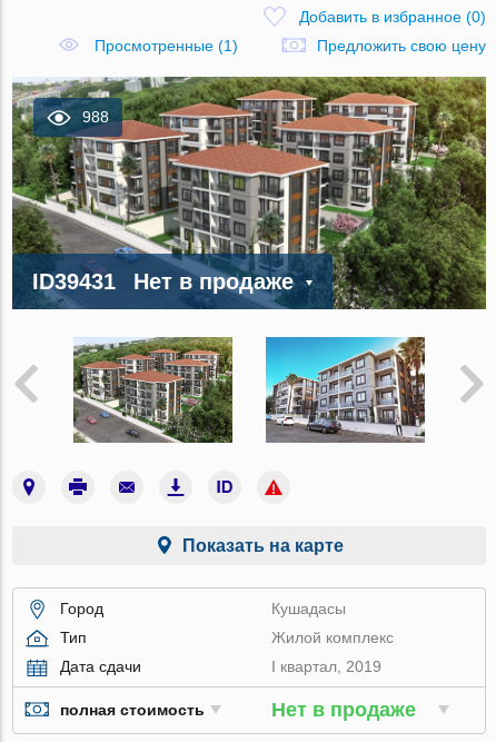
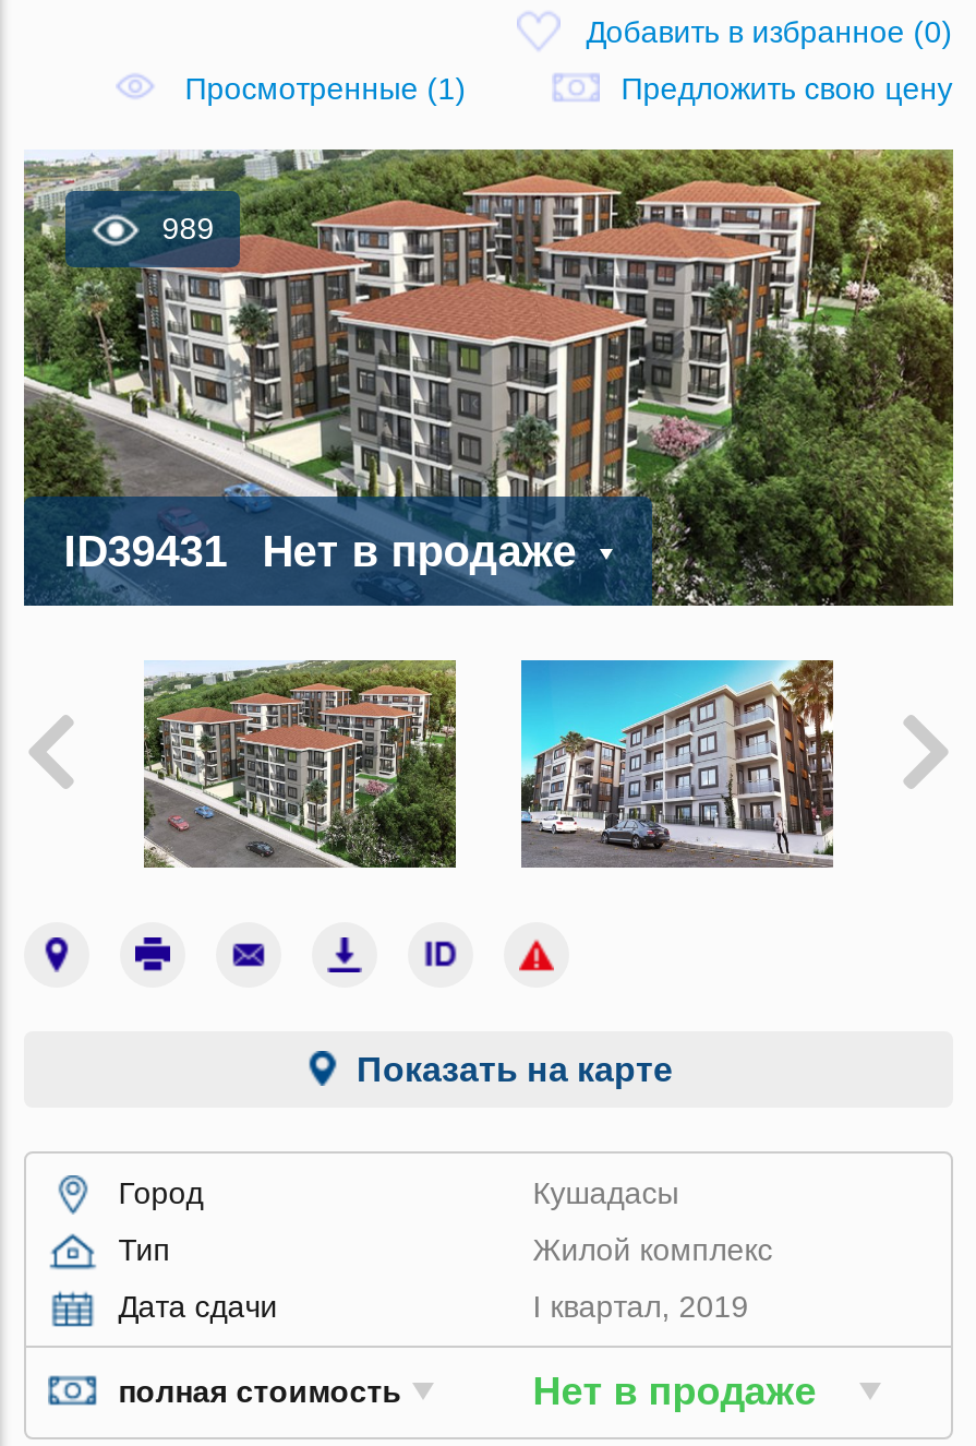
[83,108,109,126] 988 -> [162,211,214,246] 989

